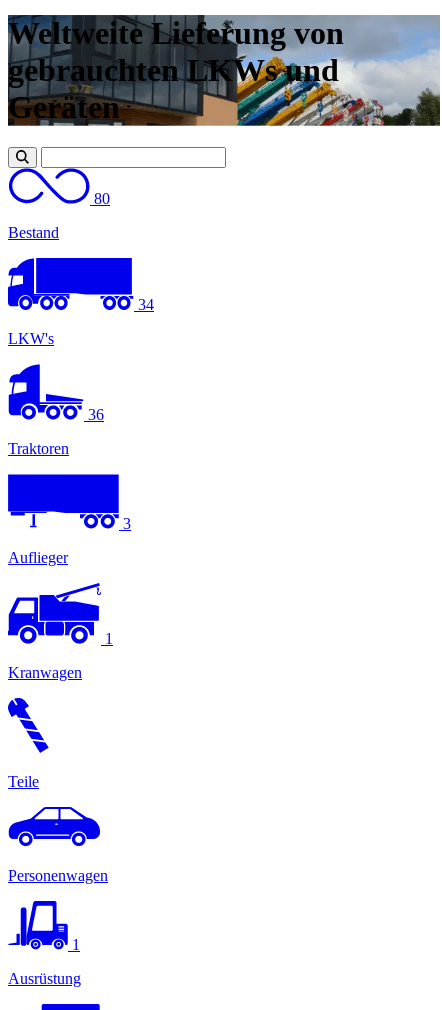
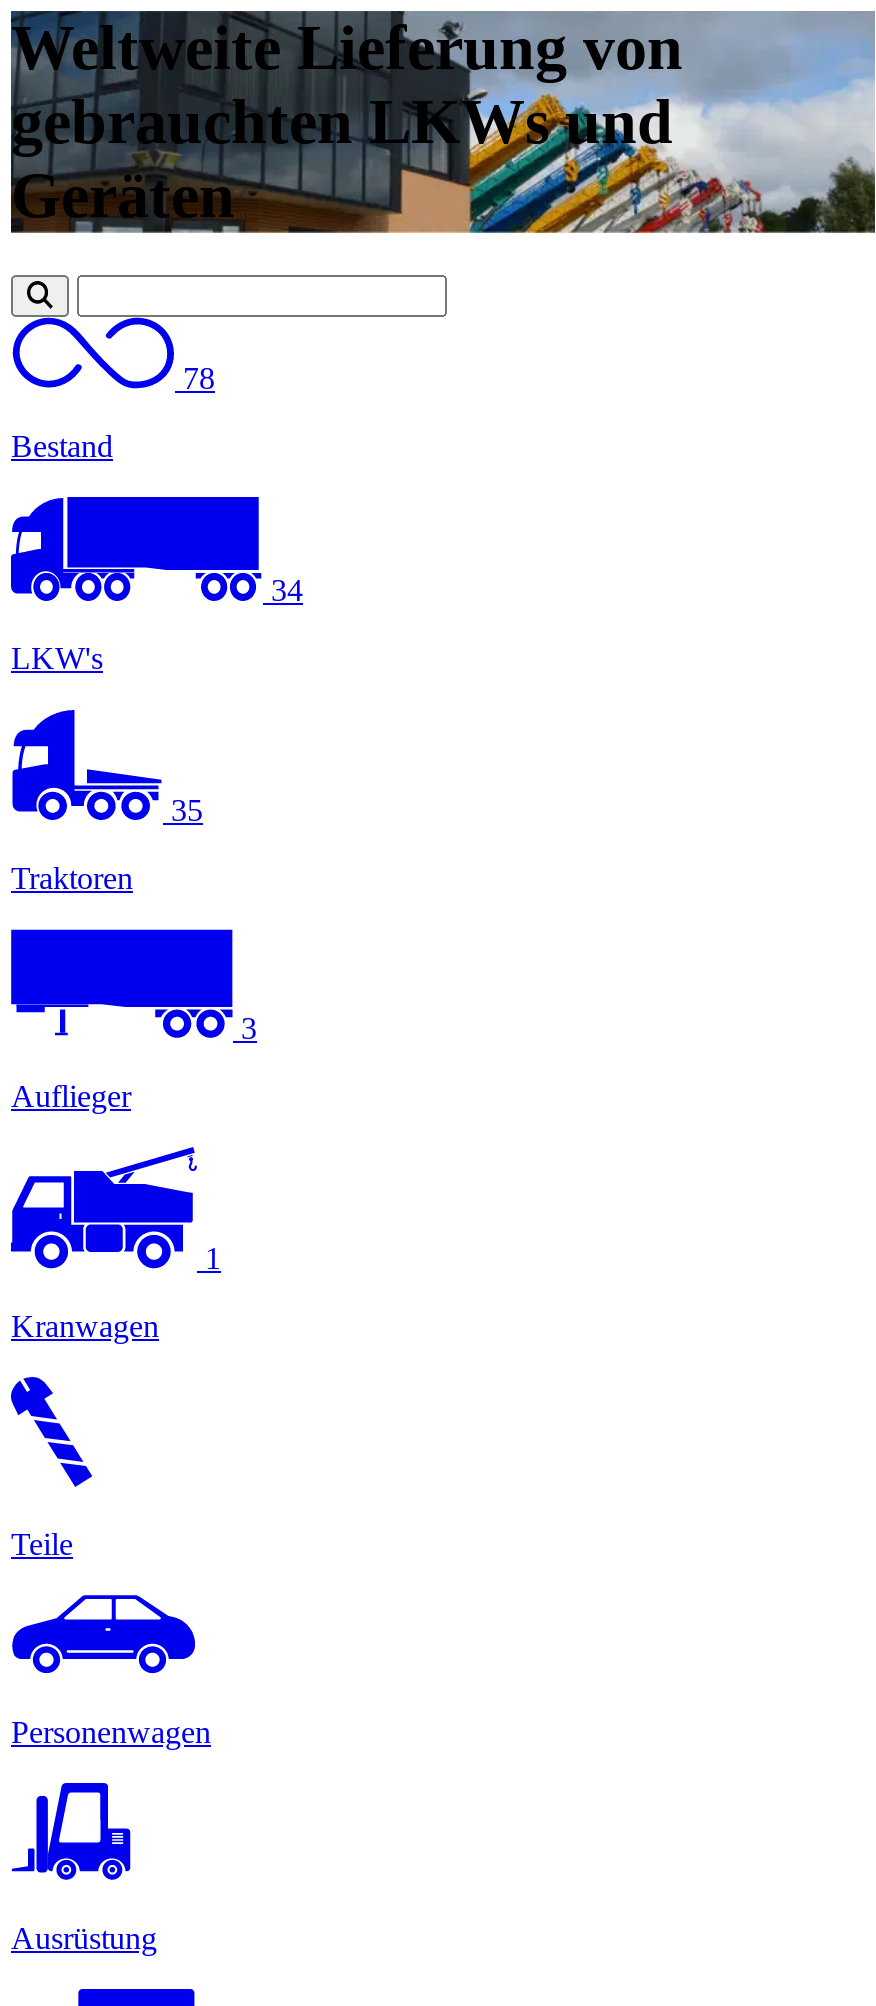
[94,190,110,207] 80 -> [183,361,215,395] 78
[88,406,104,423] 36 -> [171,793,203,827] 35
[72,936,80,953] 1 -> none

